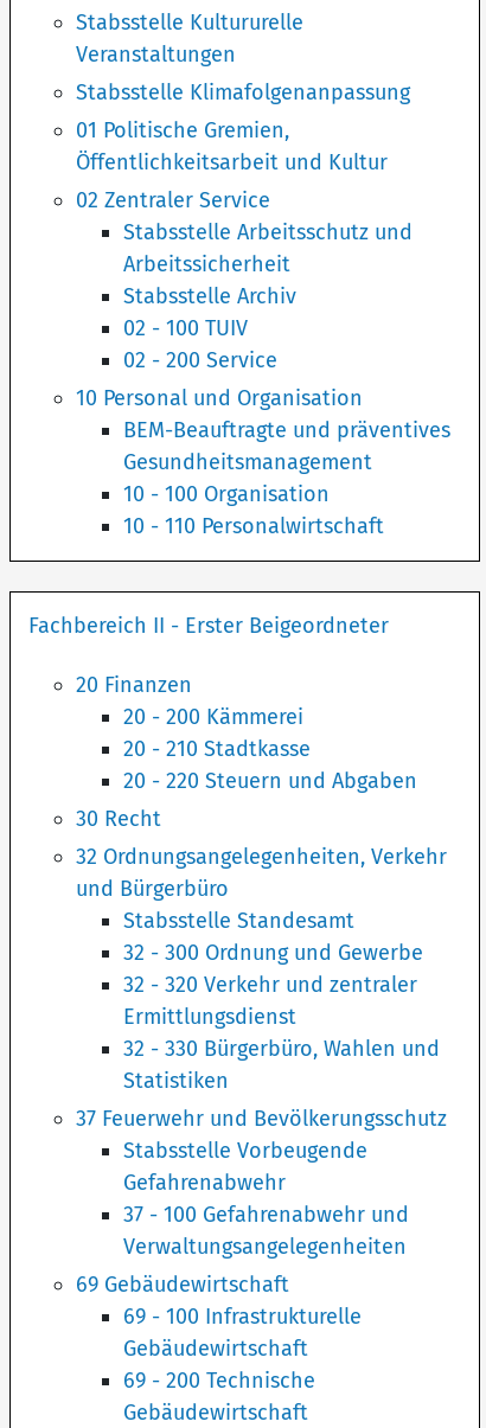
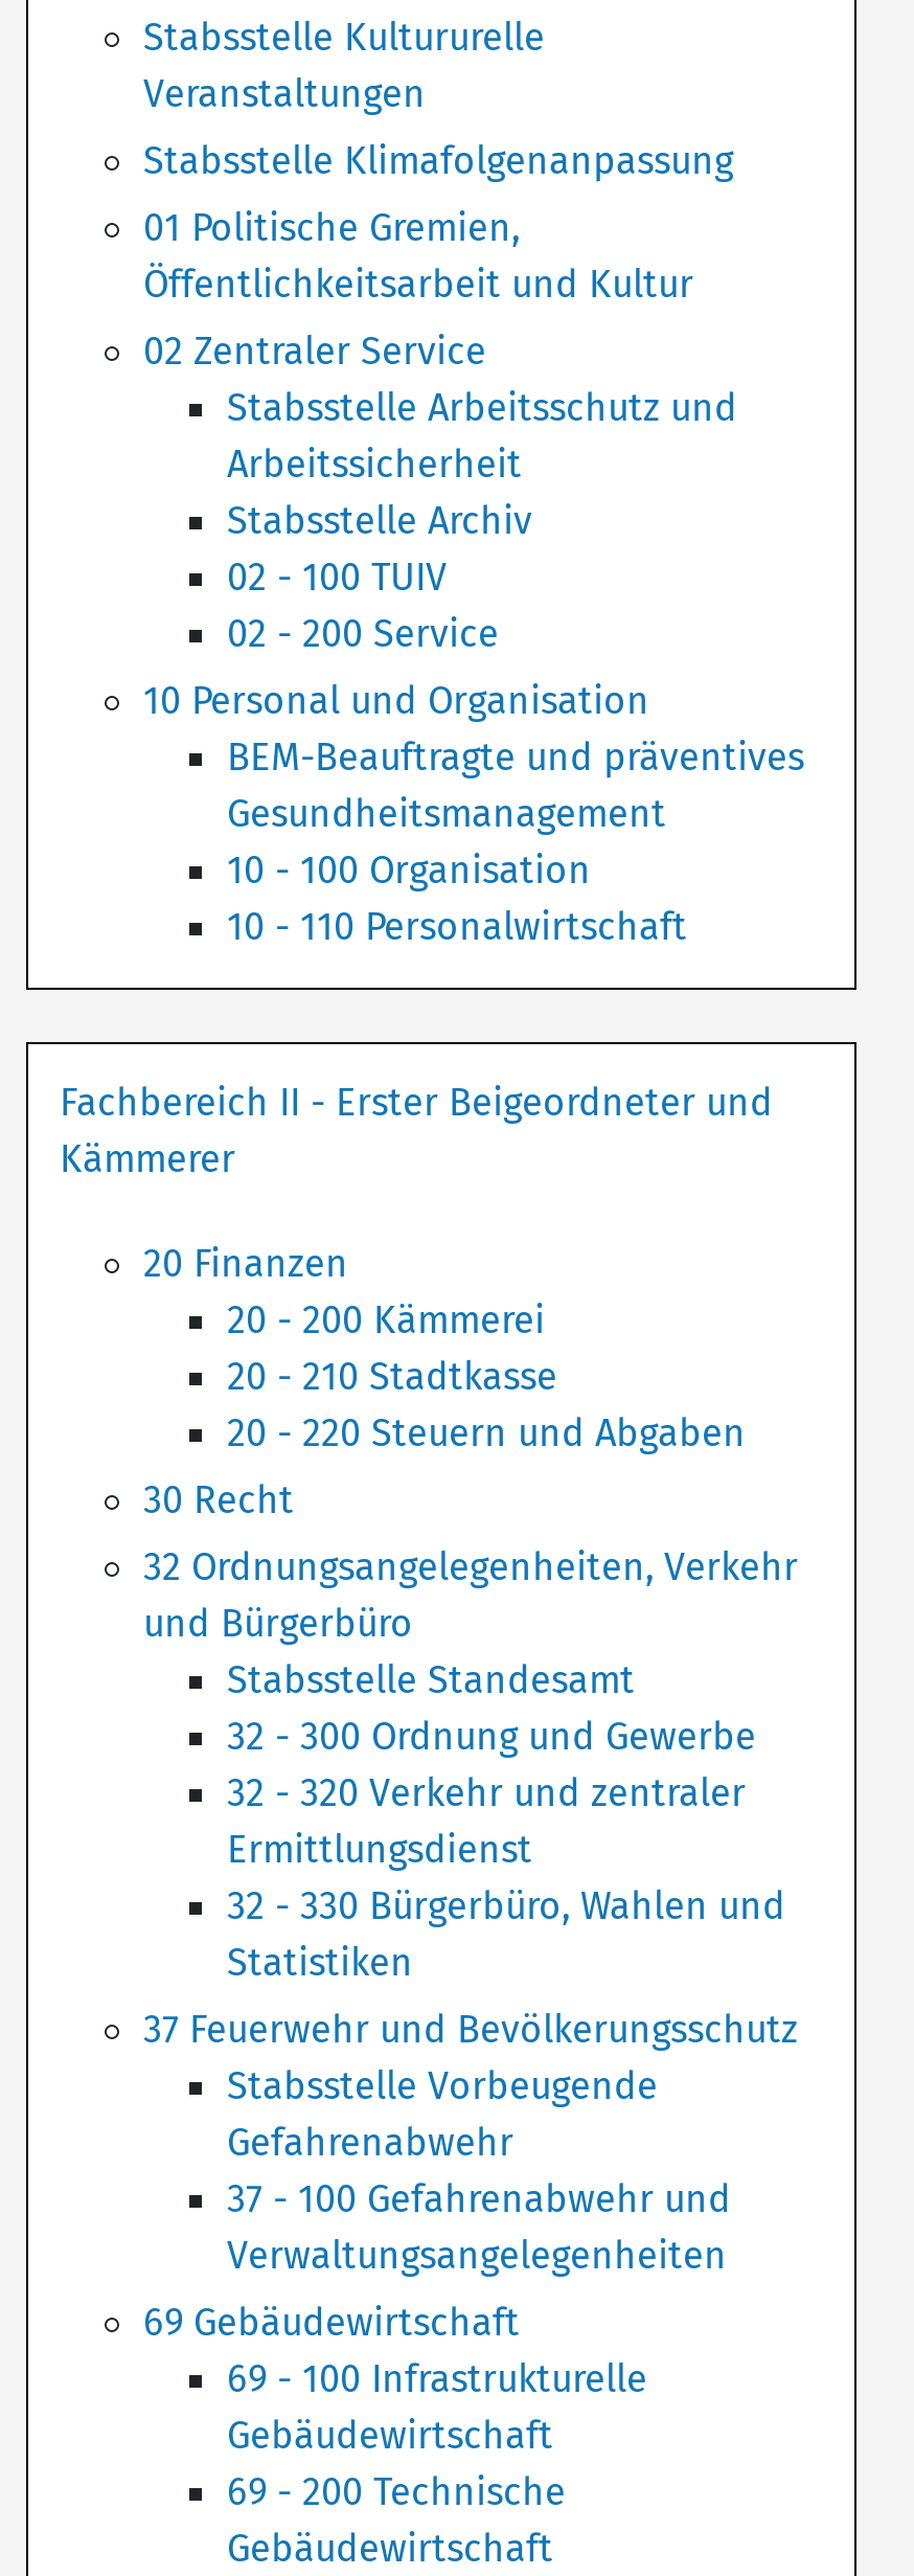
[28,612,389,638] Fachbereich II - Erster Beigeordneter -> [60,1079,773,1181] Fachbereich II - Erster Beigeordneter und | Kämmerer

